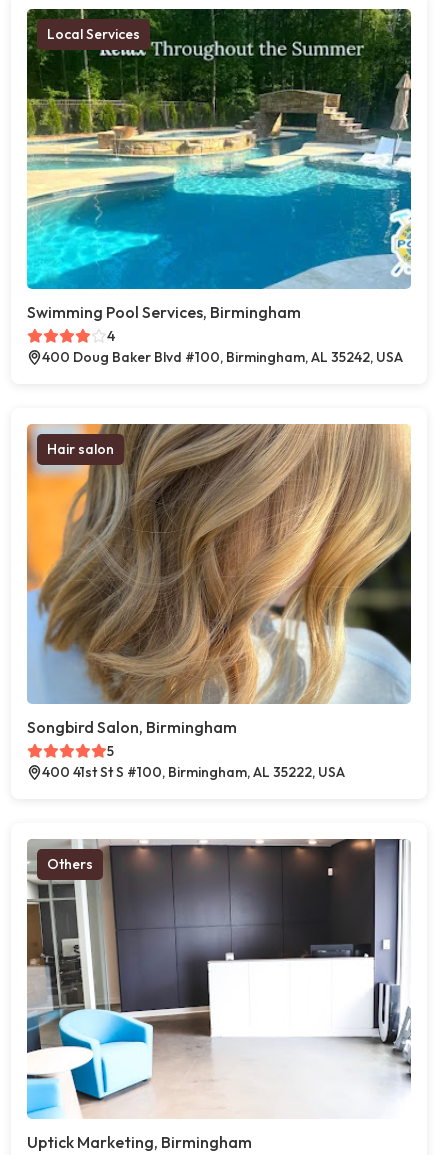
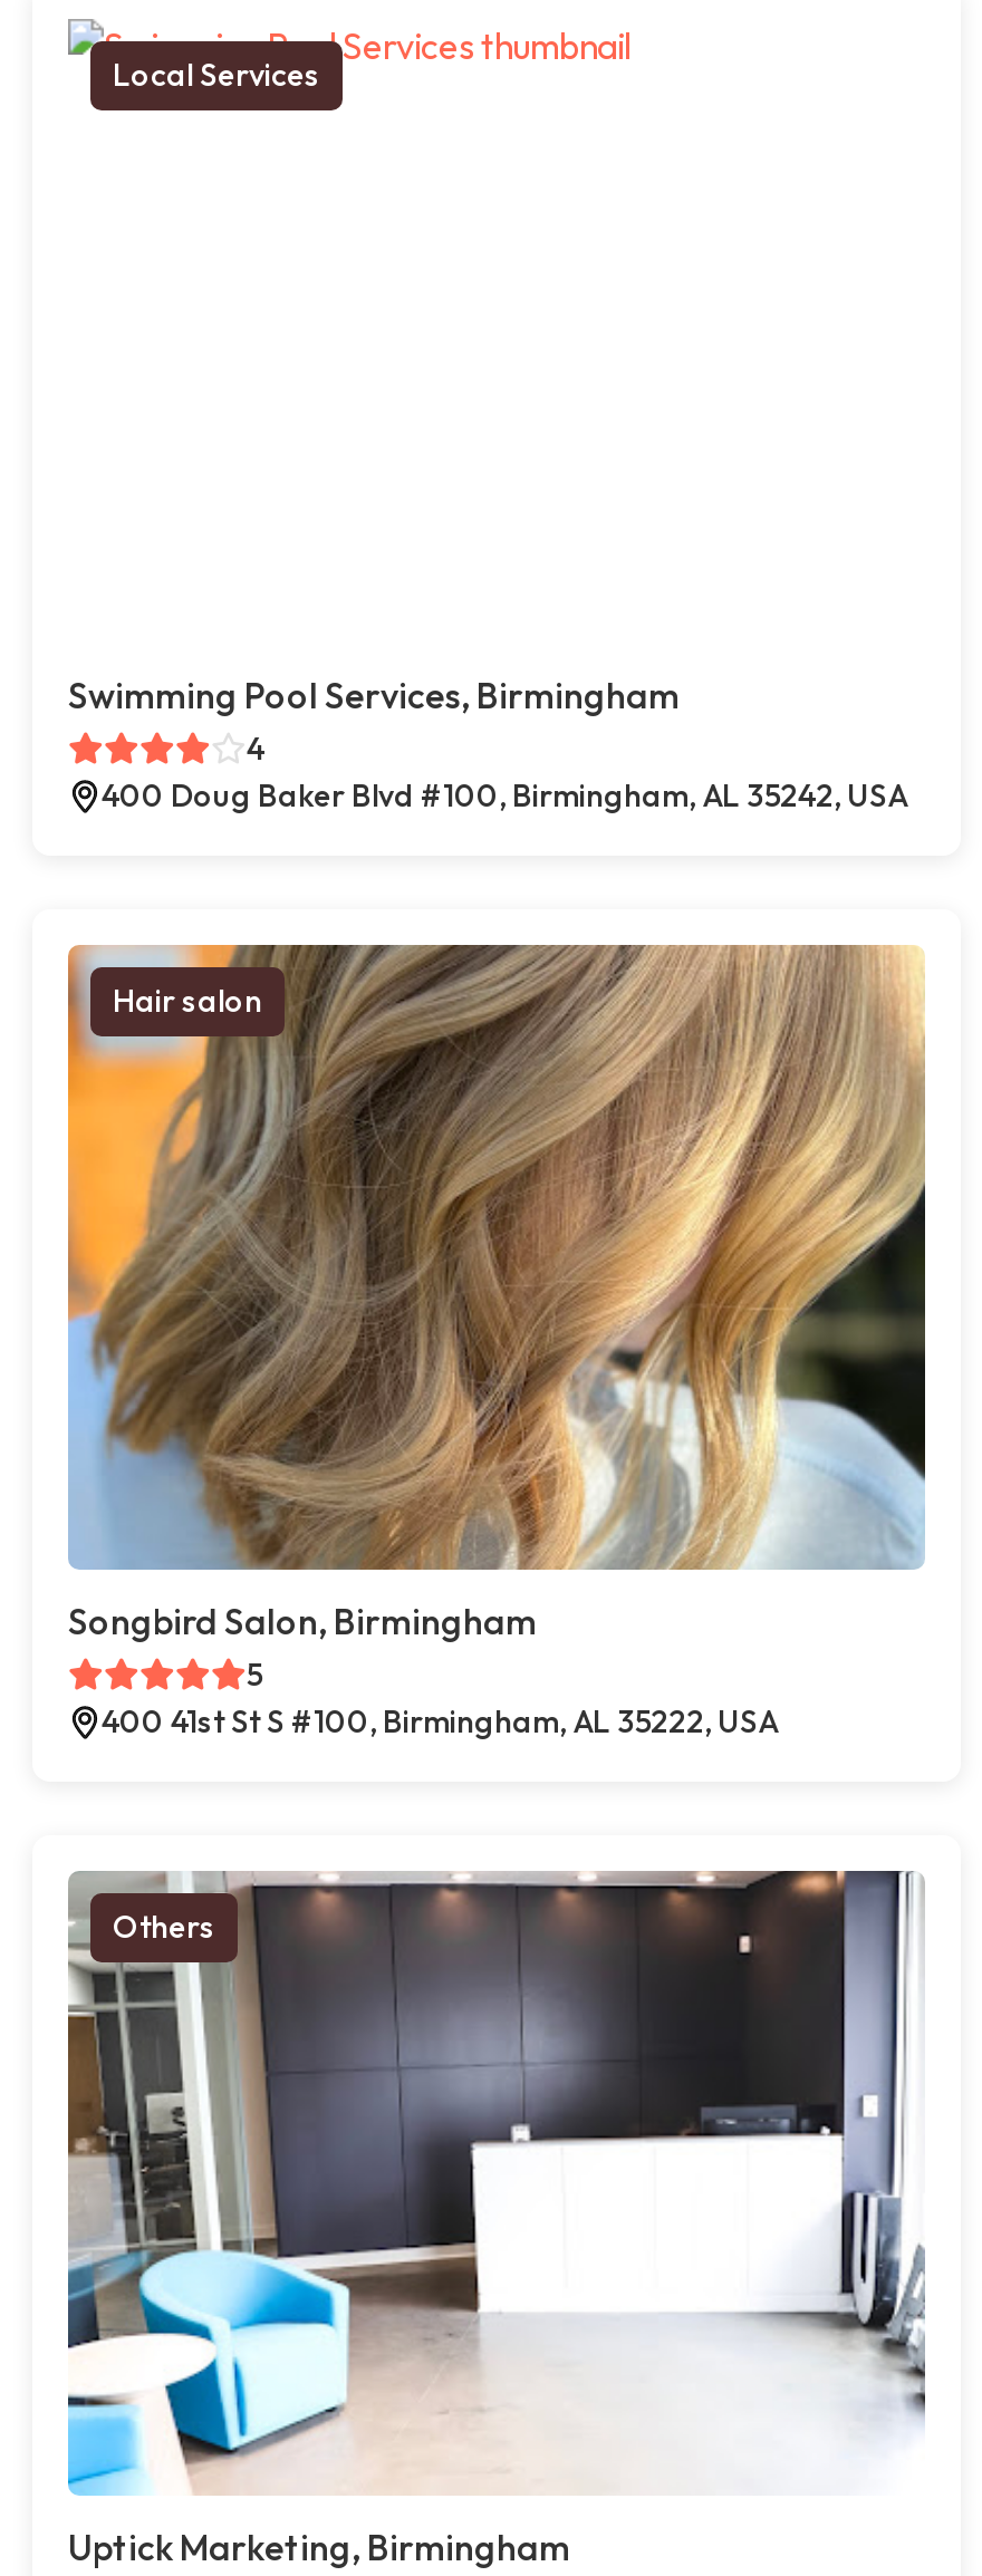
[26,8,412,290] [image] -> none

